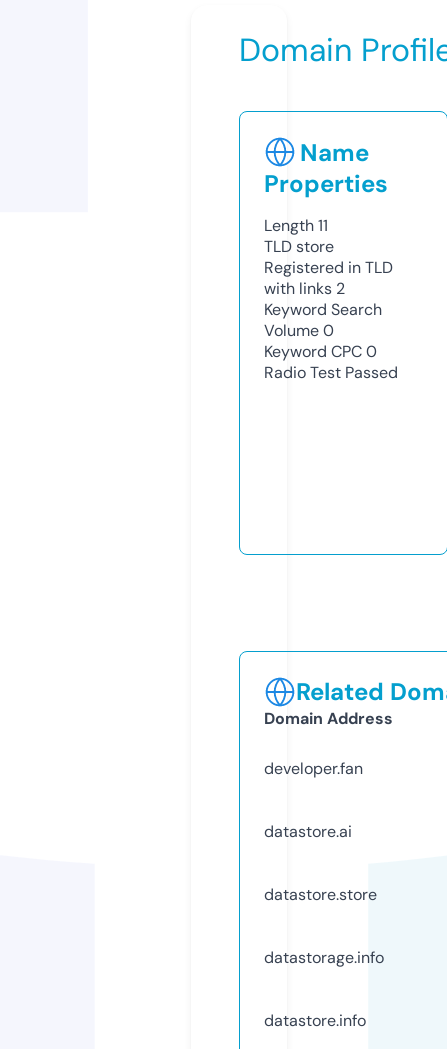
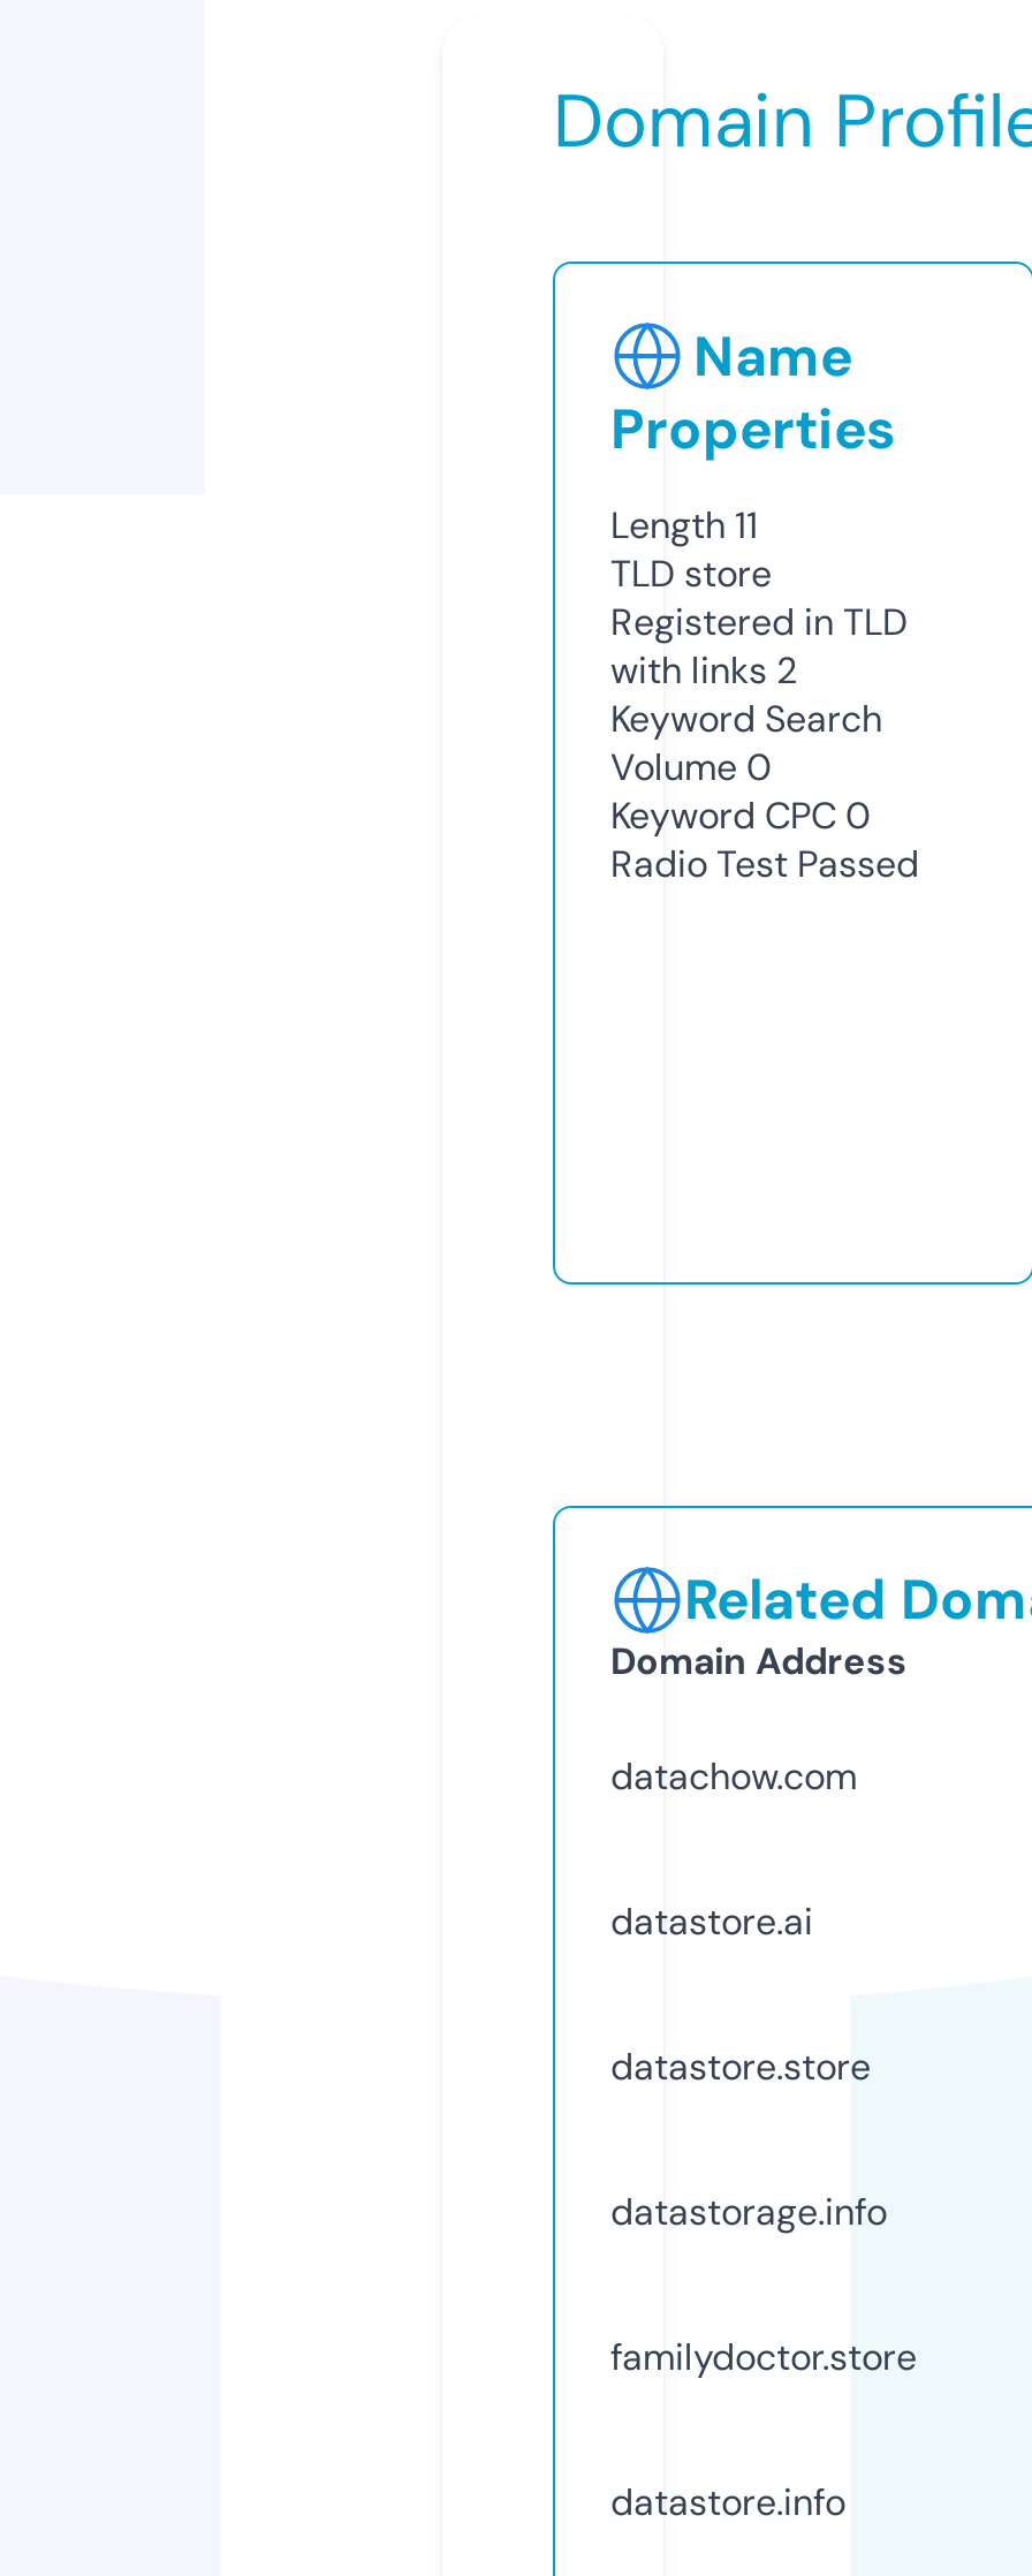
[264,758,363,779] developer.fan -> [610,1752,857,1800] datachow.com
none -> [610,2332,917,2381] familydoctor.store

